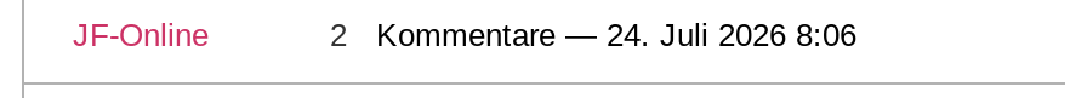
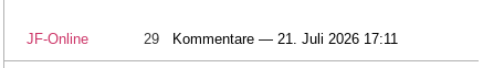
[320,17,347,53] 2 -> [139,31,159,47] 29
[376,17,856,53] Kommentare — 24. Juli 2026 8:06 -> [172,31,398,47] Kommentare — 21. Juli 2026 17:11

